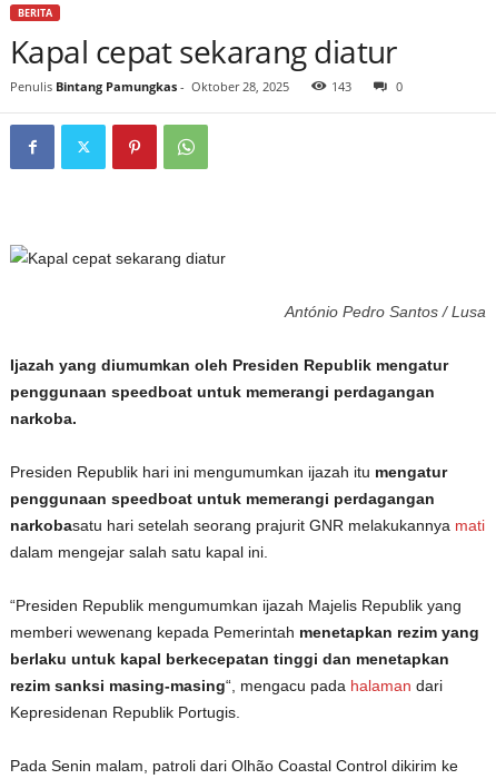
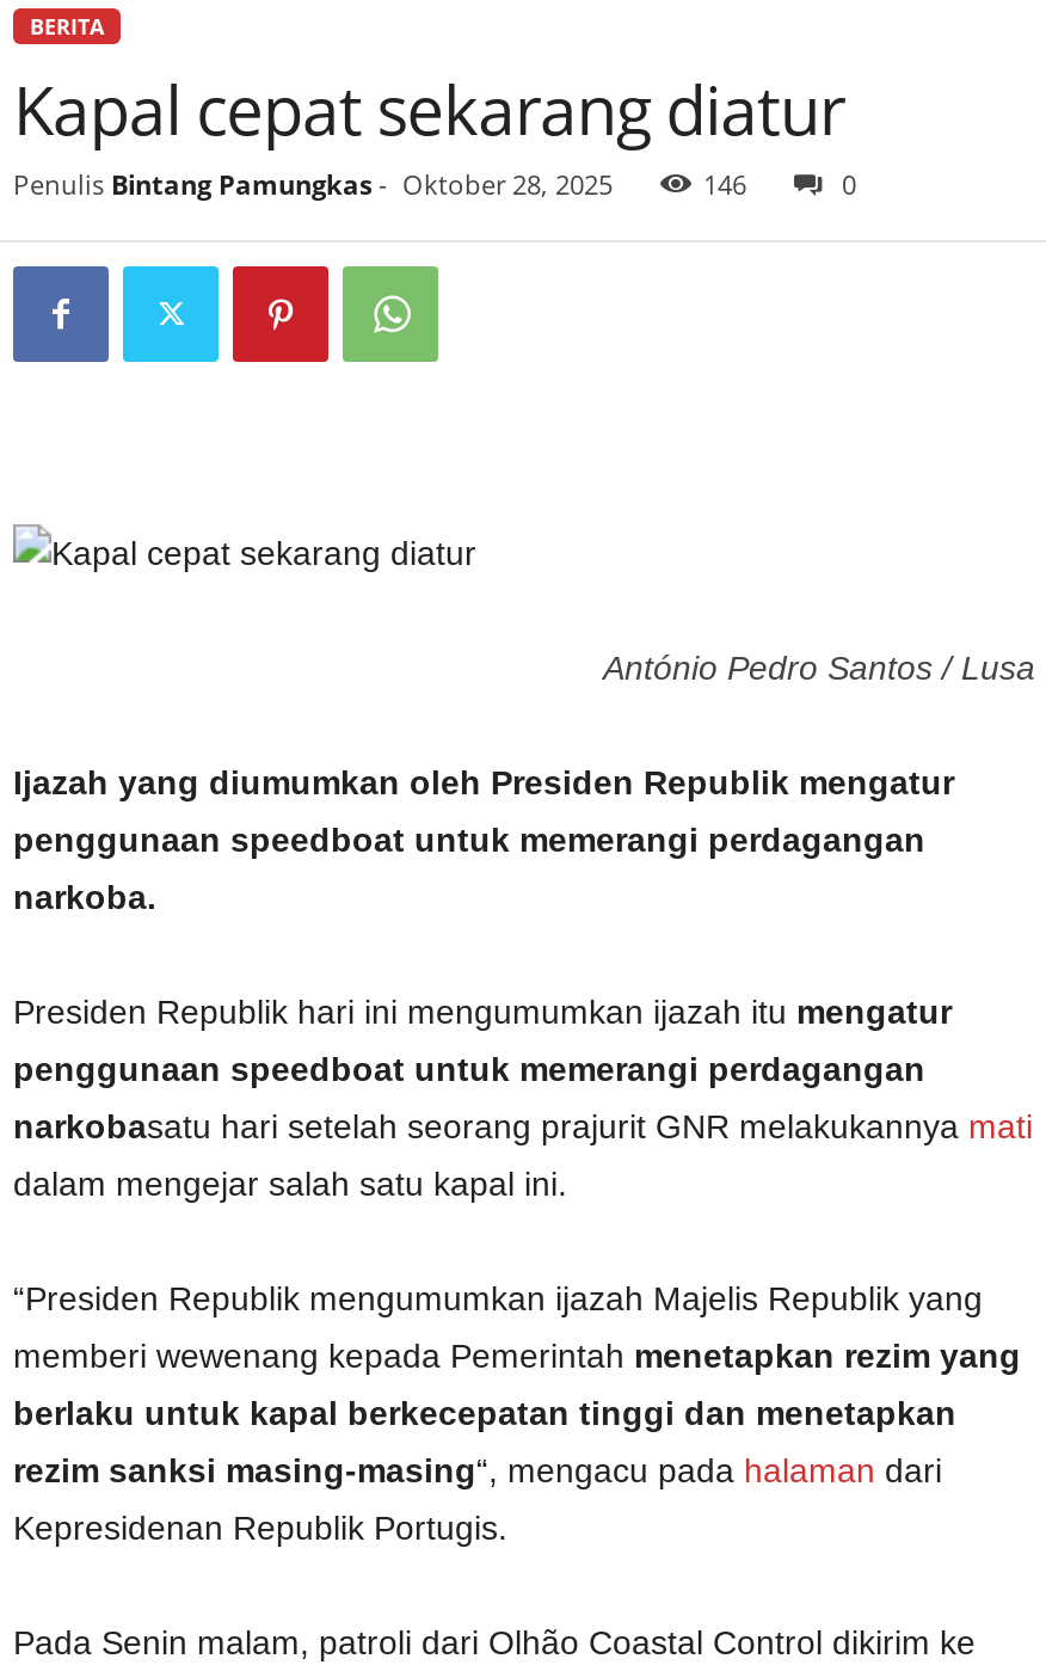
[331,78,351,95] 143 -> [703,166,746,202] 146

